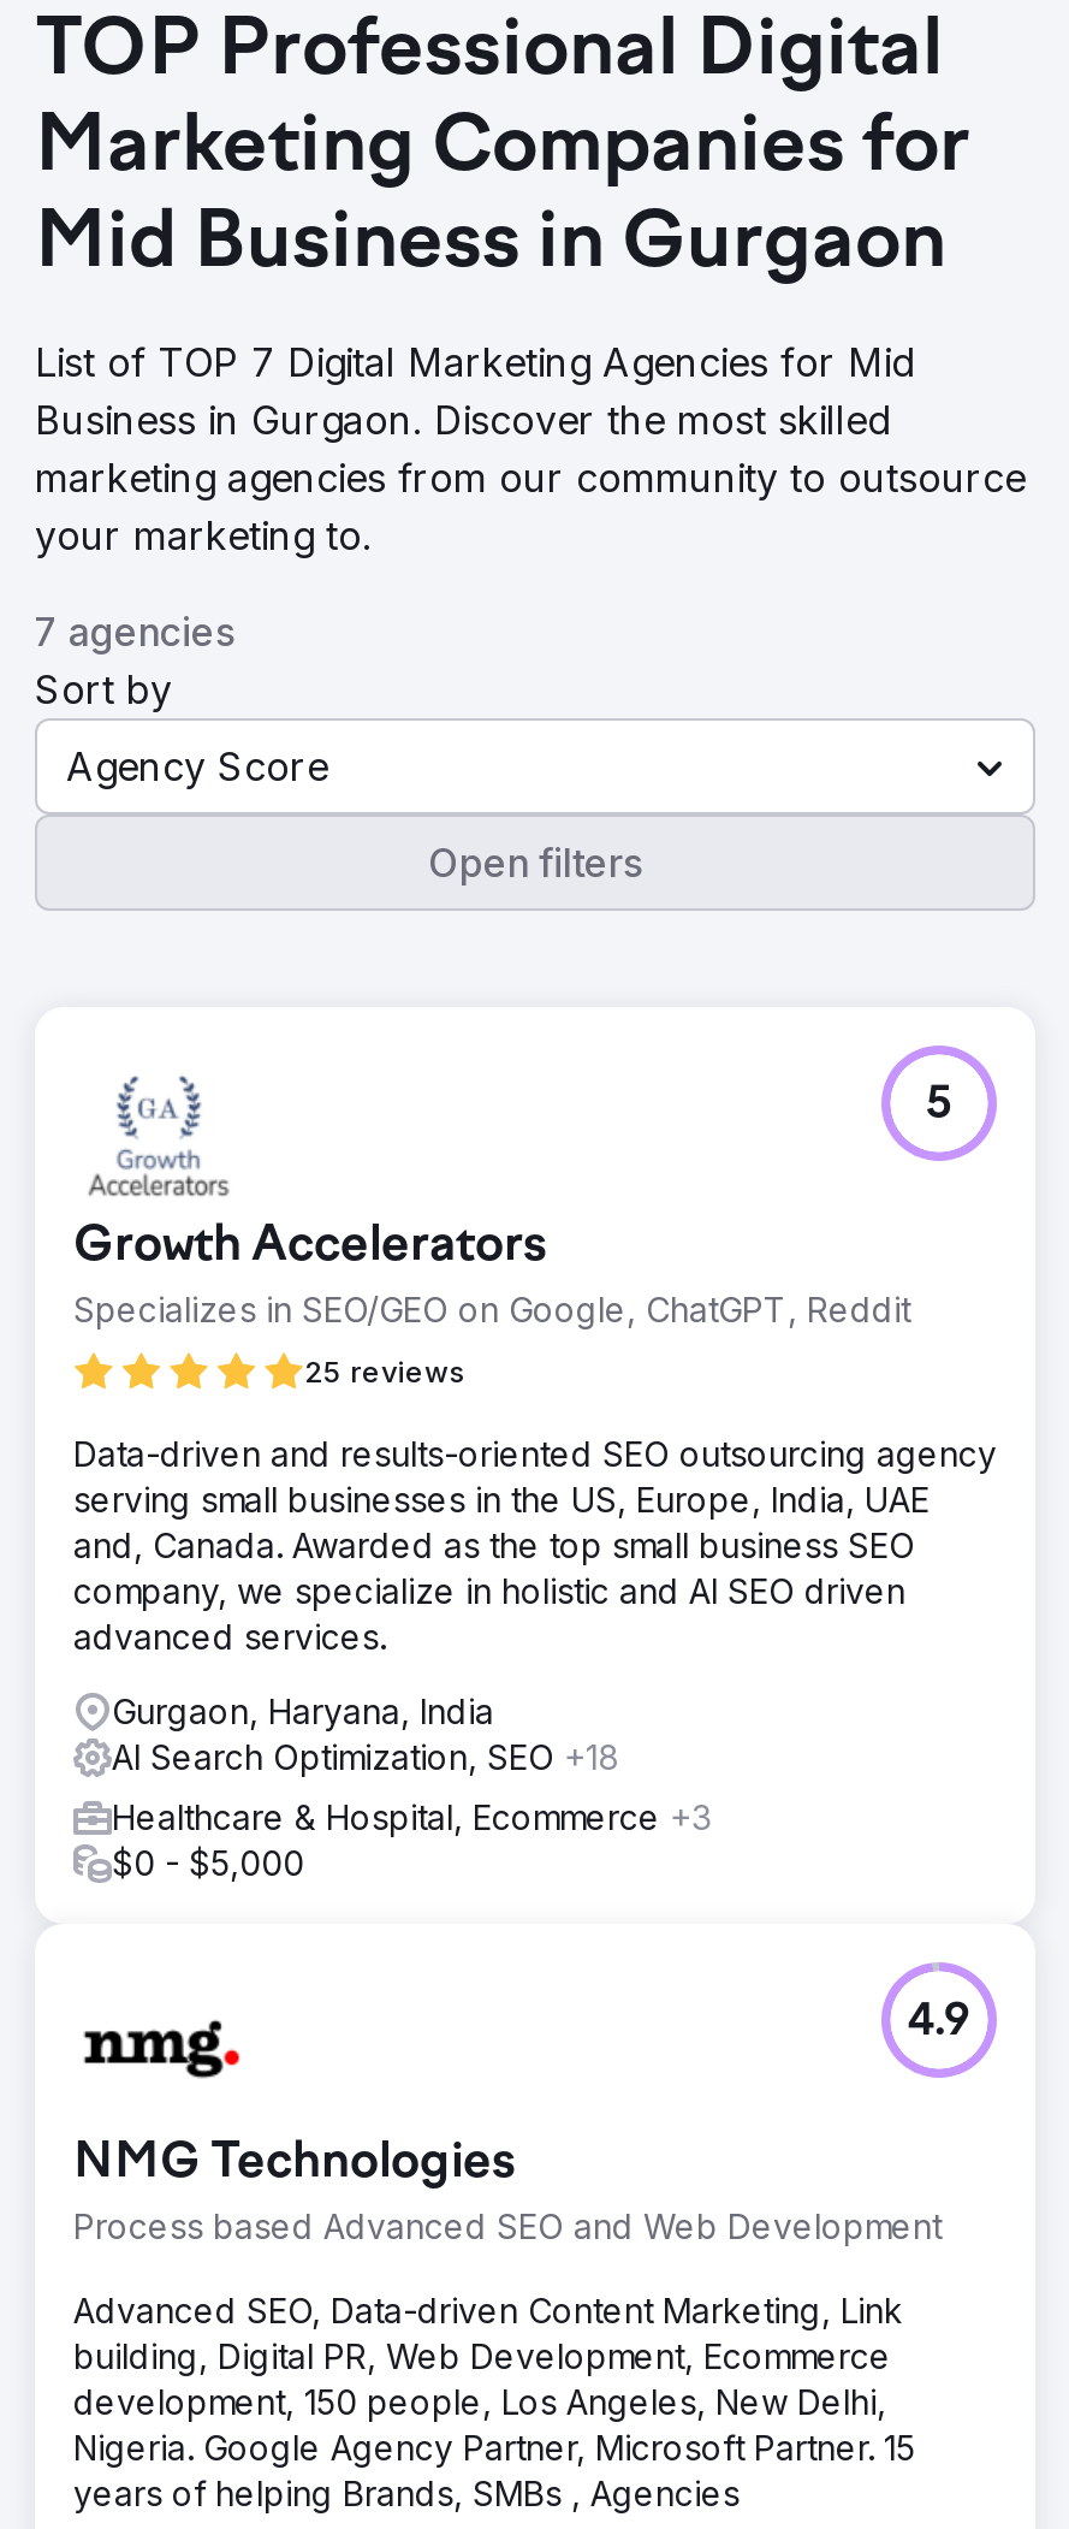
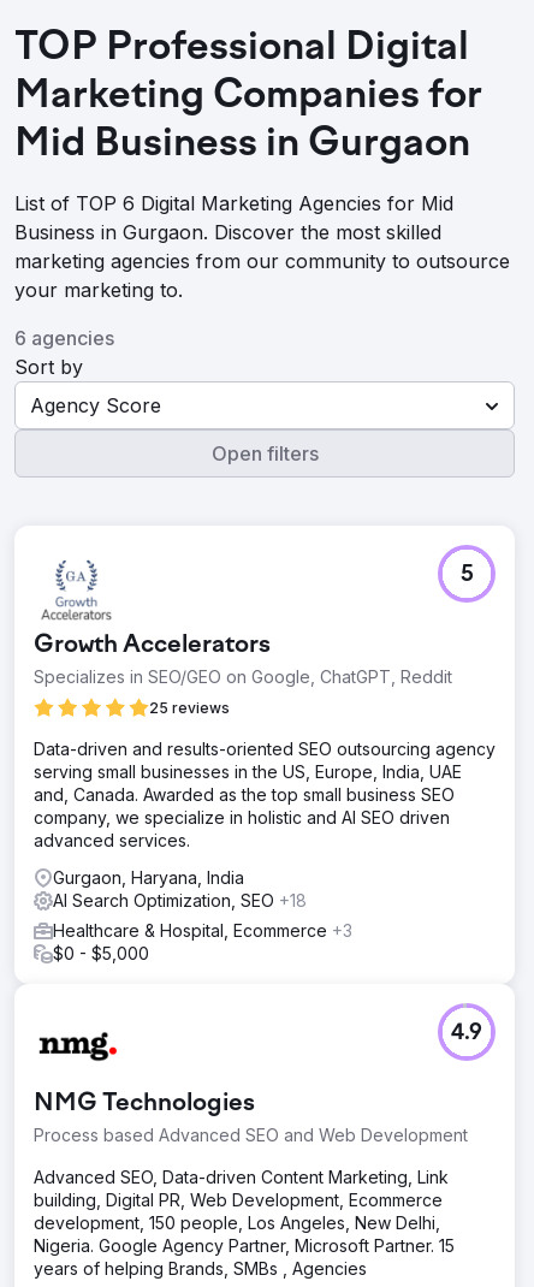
[35,338,913,386] List of TOP 7 Digital Marketing Agencies for Mid -> [14,191,453,215] List of TOP 6 Digital Marketing Agencies for Mid
[35,608,234,656] 7 agencies -> [14,326,114,350] 6 agencies

